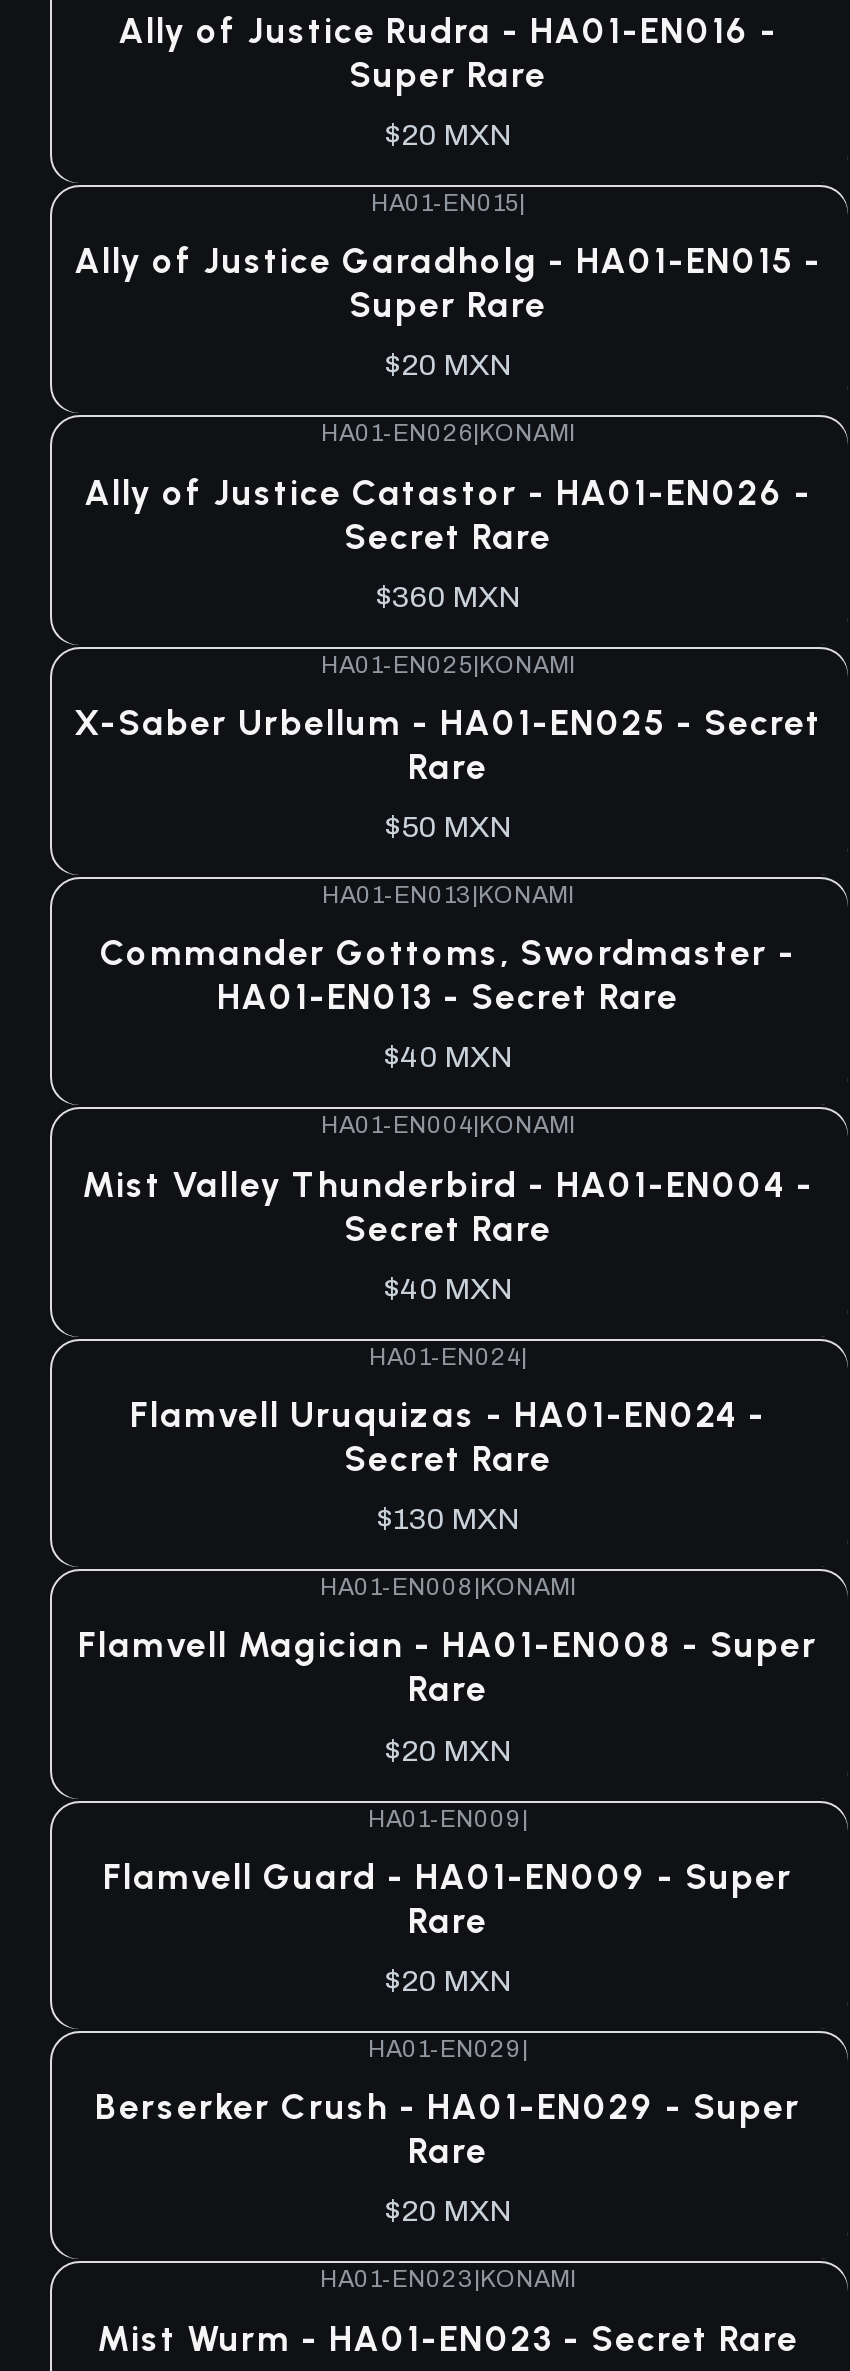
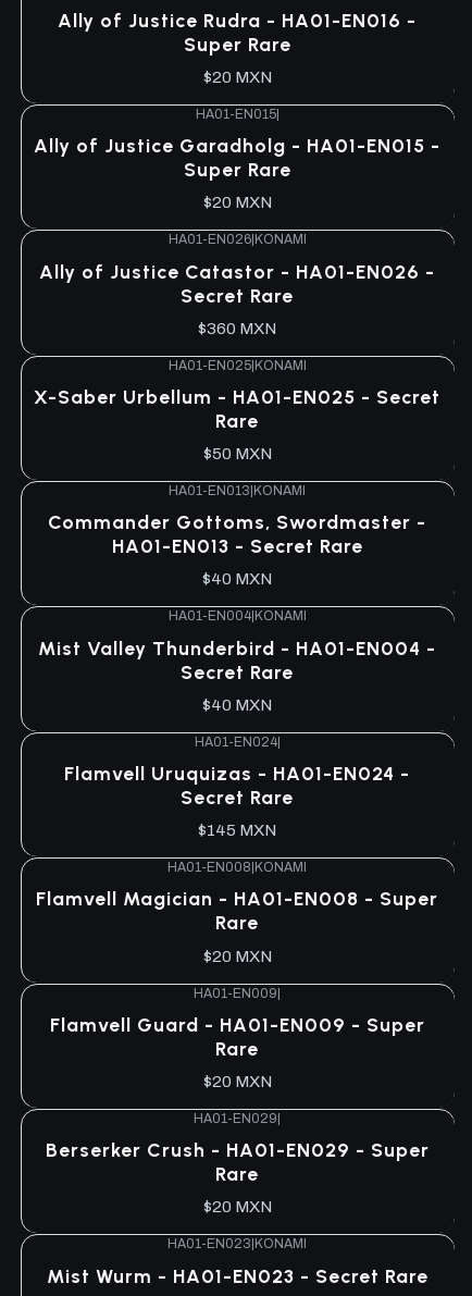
[377,1503,519,1535] $130 MXN -> [198,822,276,839] $145 MXN

